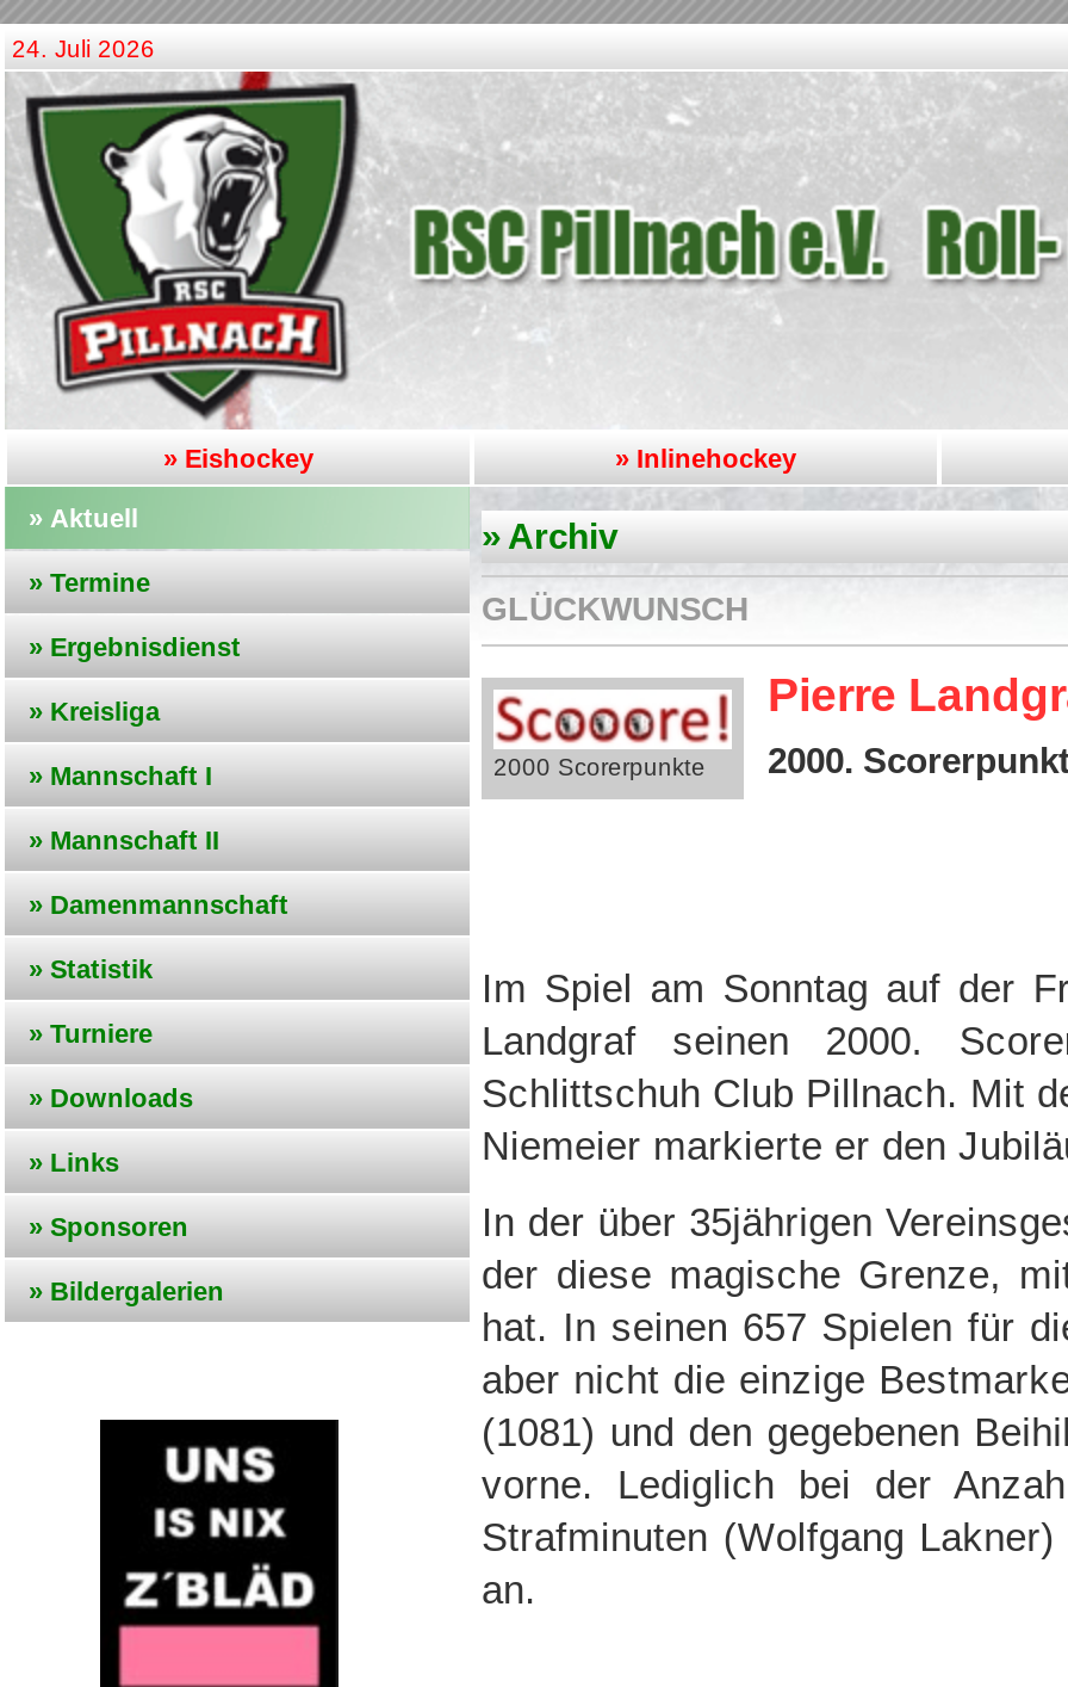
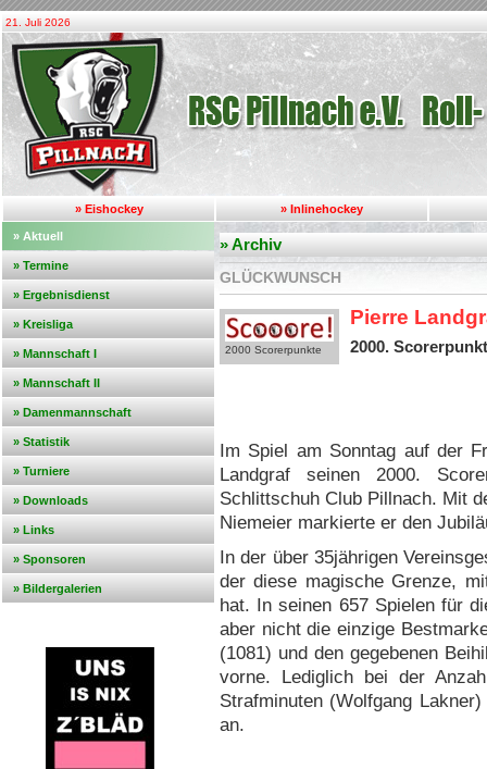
[12,36,155,62] 24. Juli 2026 -> [5,16,71,28] 21. Juli 2026

